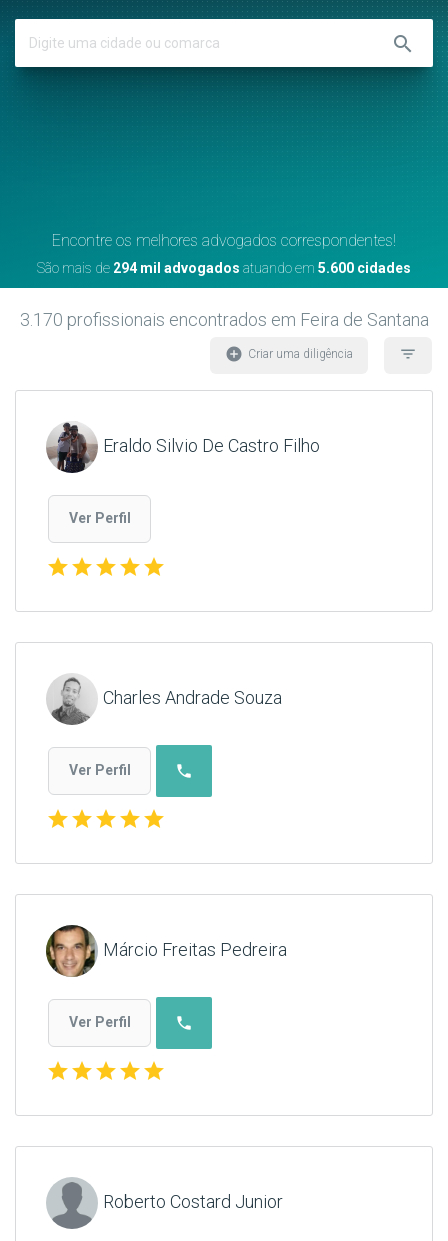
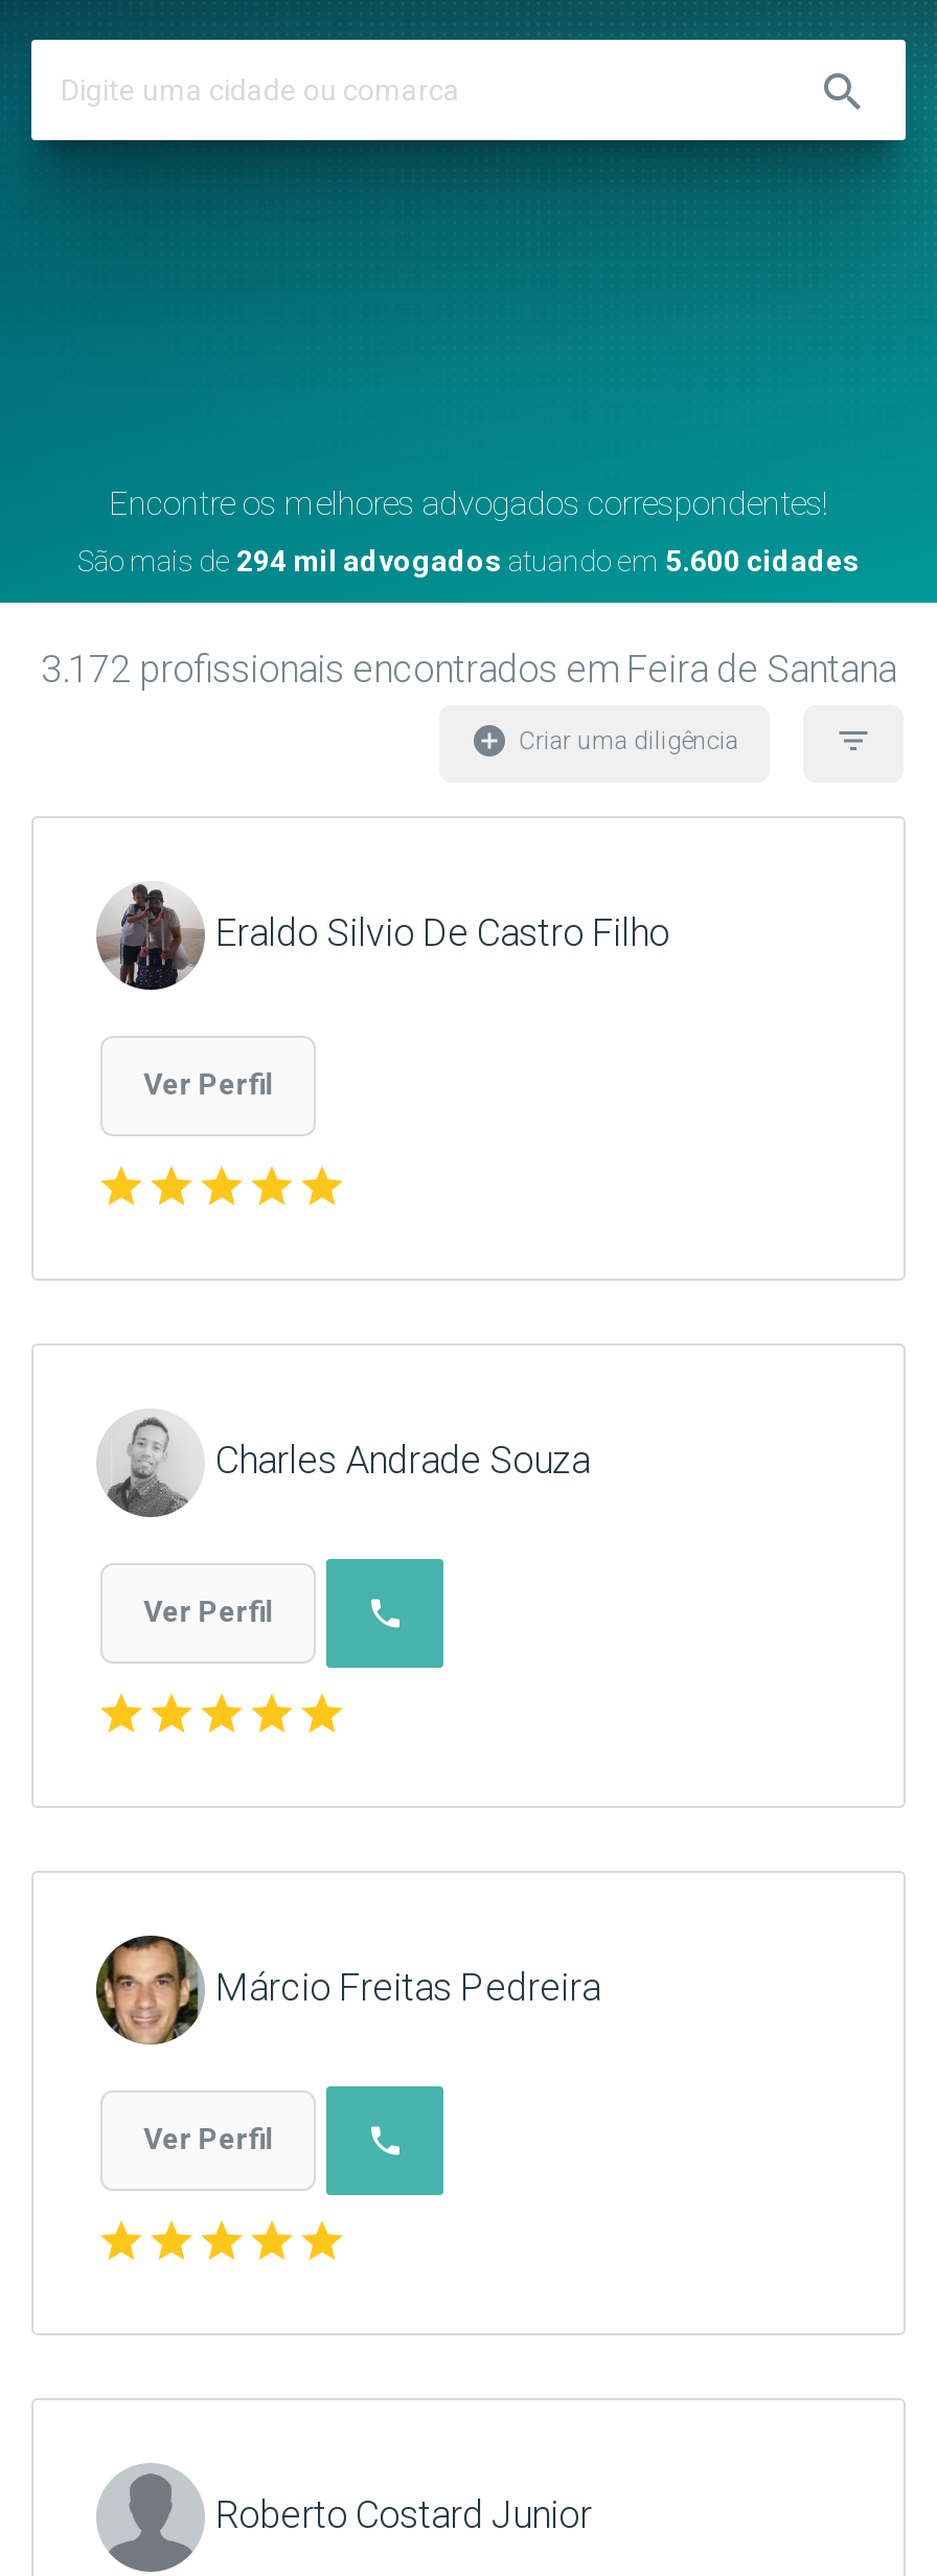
[19,308,428,329] 3.170 profissionais encontrados em Feira de Santana -> [41,646,896,690] 3.172 profissionais encontrados em Feira de Santana

